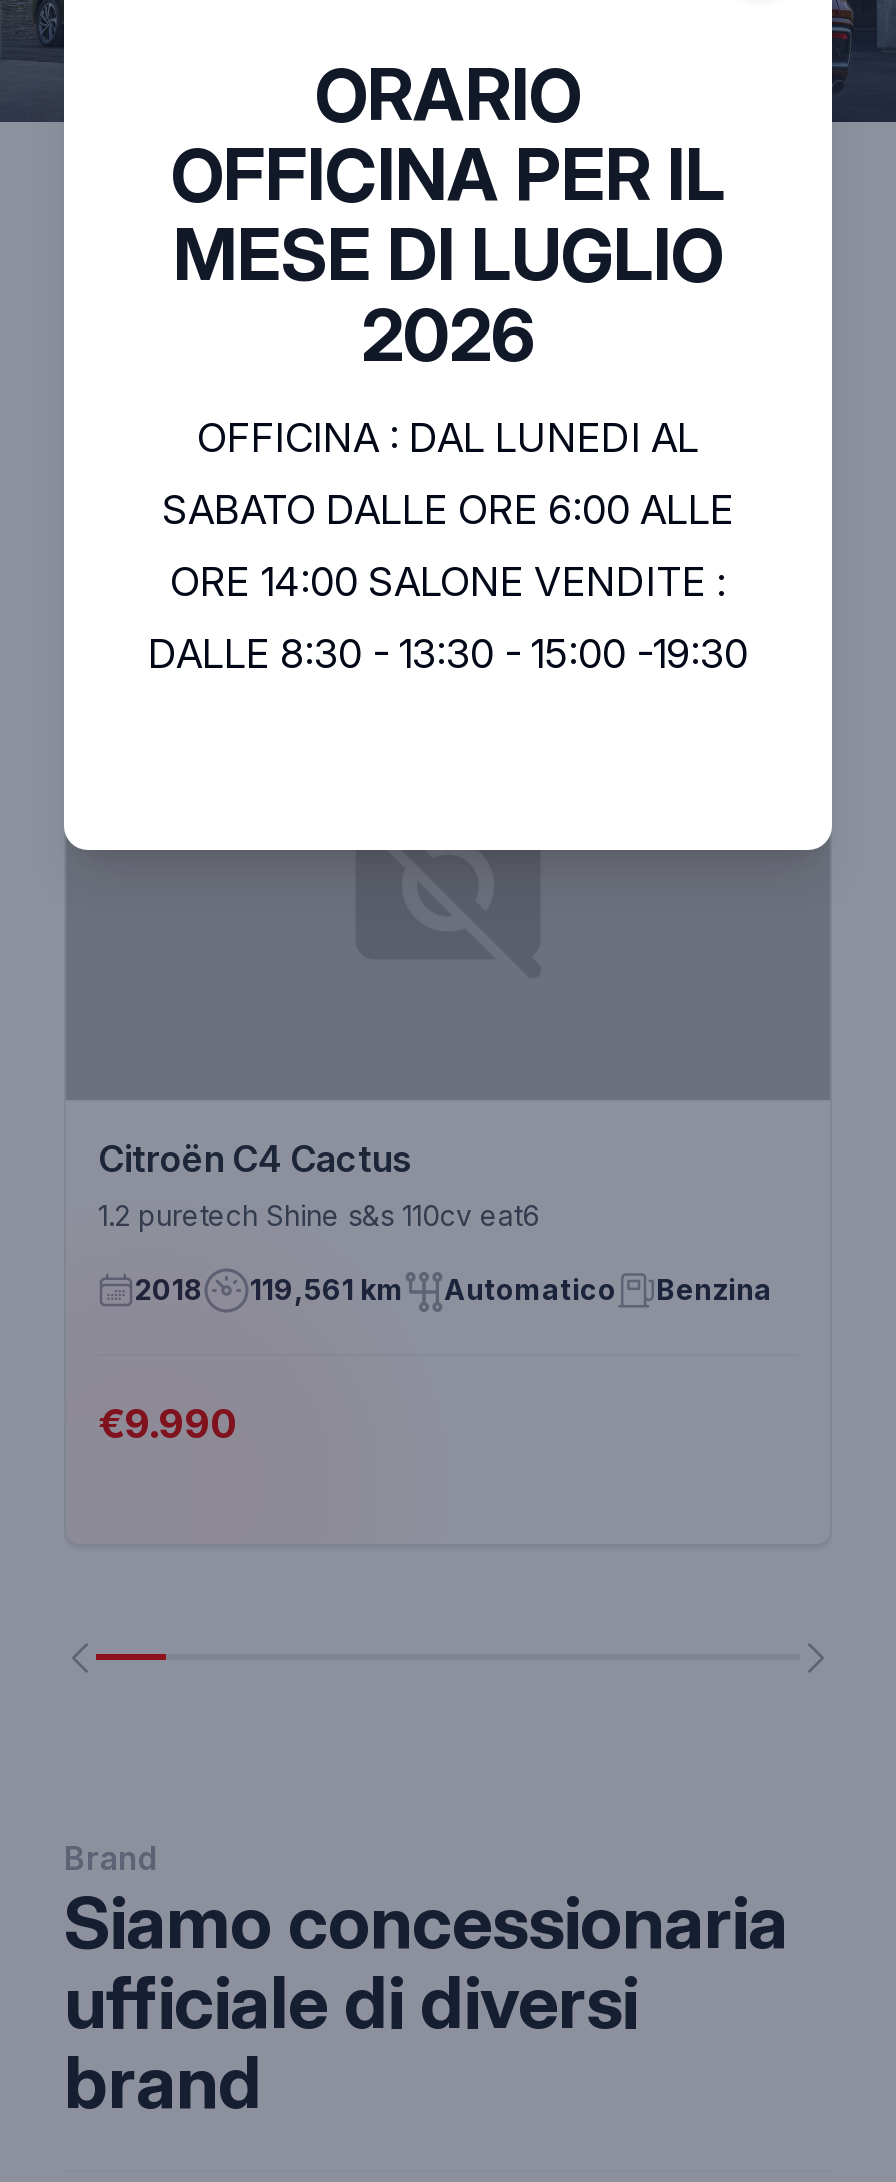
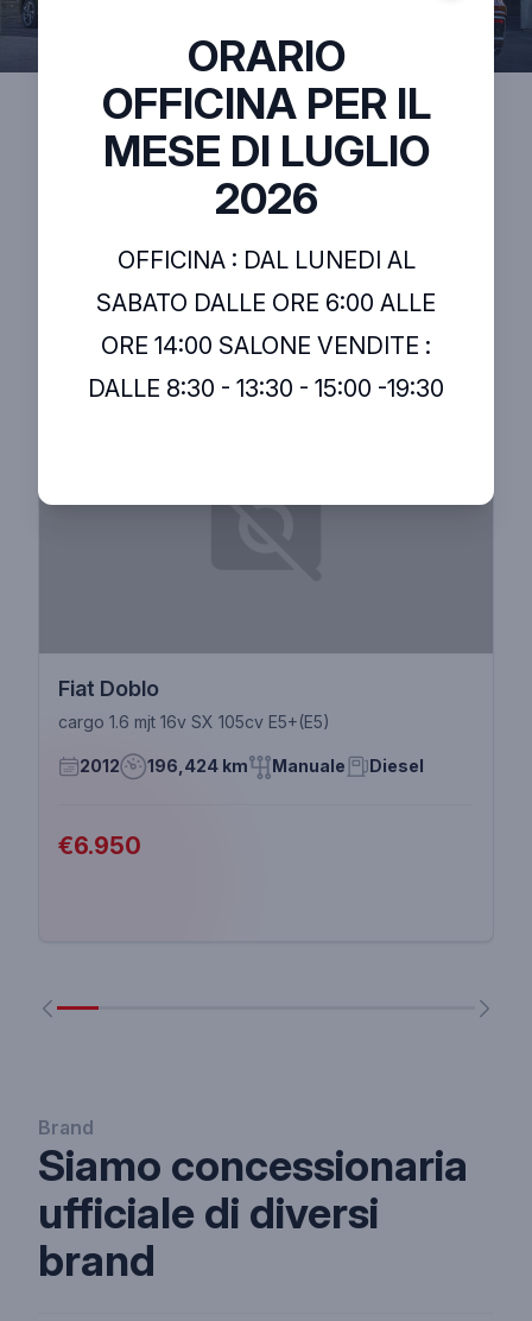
[98,1138,540,1232] Citroën C4 Cactus | 1.2 puretech Shine s&s 110cv eat6 -> [58,676,330,732] Fiat Doblo | cargo 1.6 mjt 16v SX 105cv E5+(E5)
[134,1272,772,1306] 2018 | 119,561 km | Automatico | Benzina -> [80,756,424,776] 2012 | 196,424 km | Manuale | Diesel
[98,1400,238,1448] €9.990 -> [58,831,141,860] €6.950

